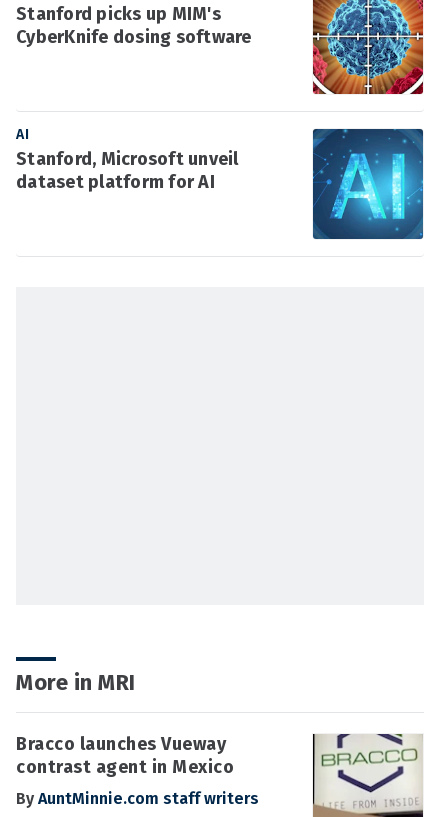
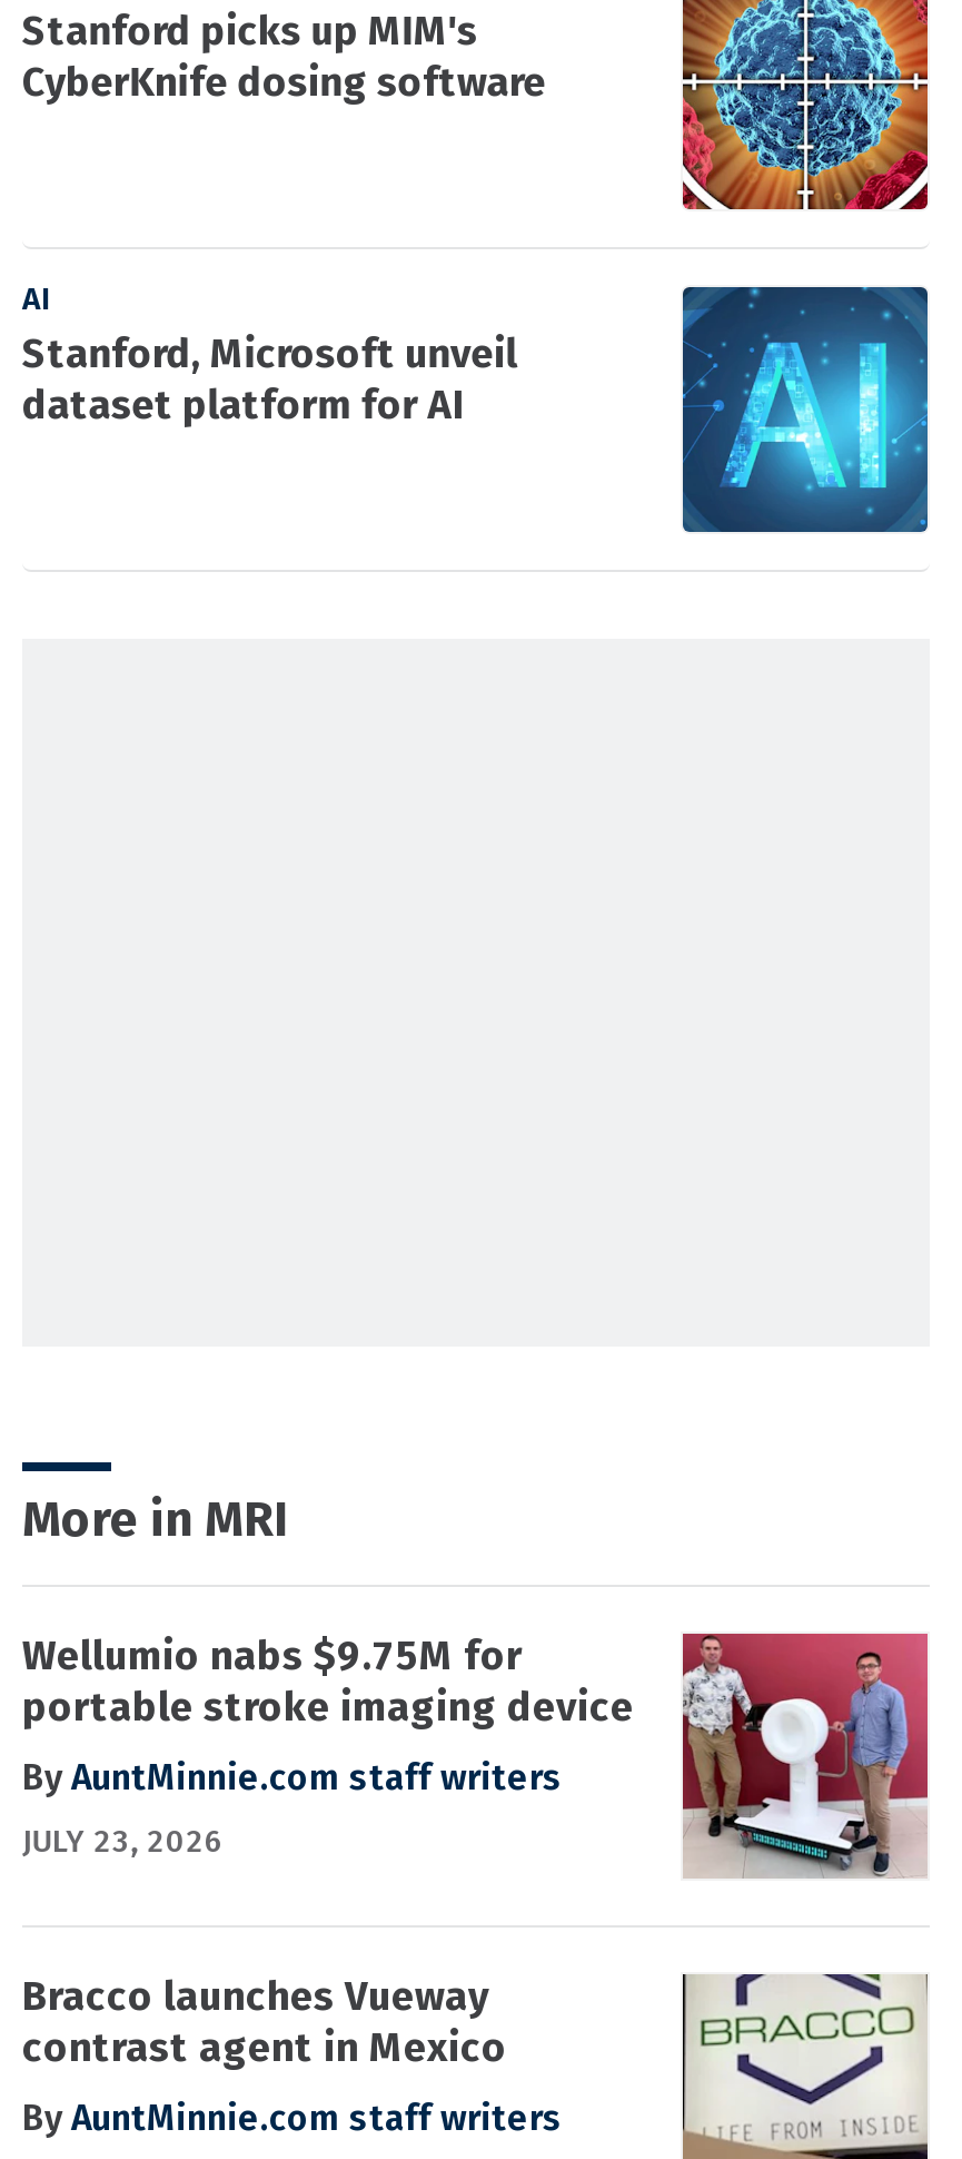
none -> [22,1631,930,1881] [image] | Wellumio nabs $9.75M for | portable stroke imaging device | By AuntMinnie.com staff writers | JULY 23, 2026

